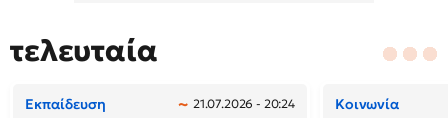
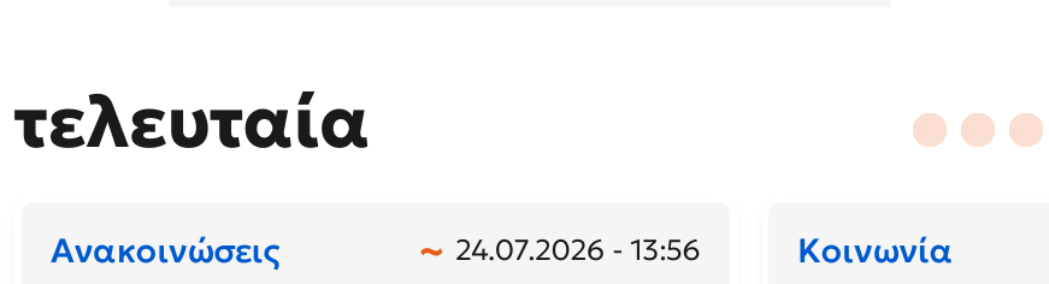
[25,95,295,113] Εκπαίδευση | 21.07.2026 - 20:24 -> [51,229,701,272] Ανακοινώσεις | 24.07.2026 - 13:56

